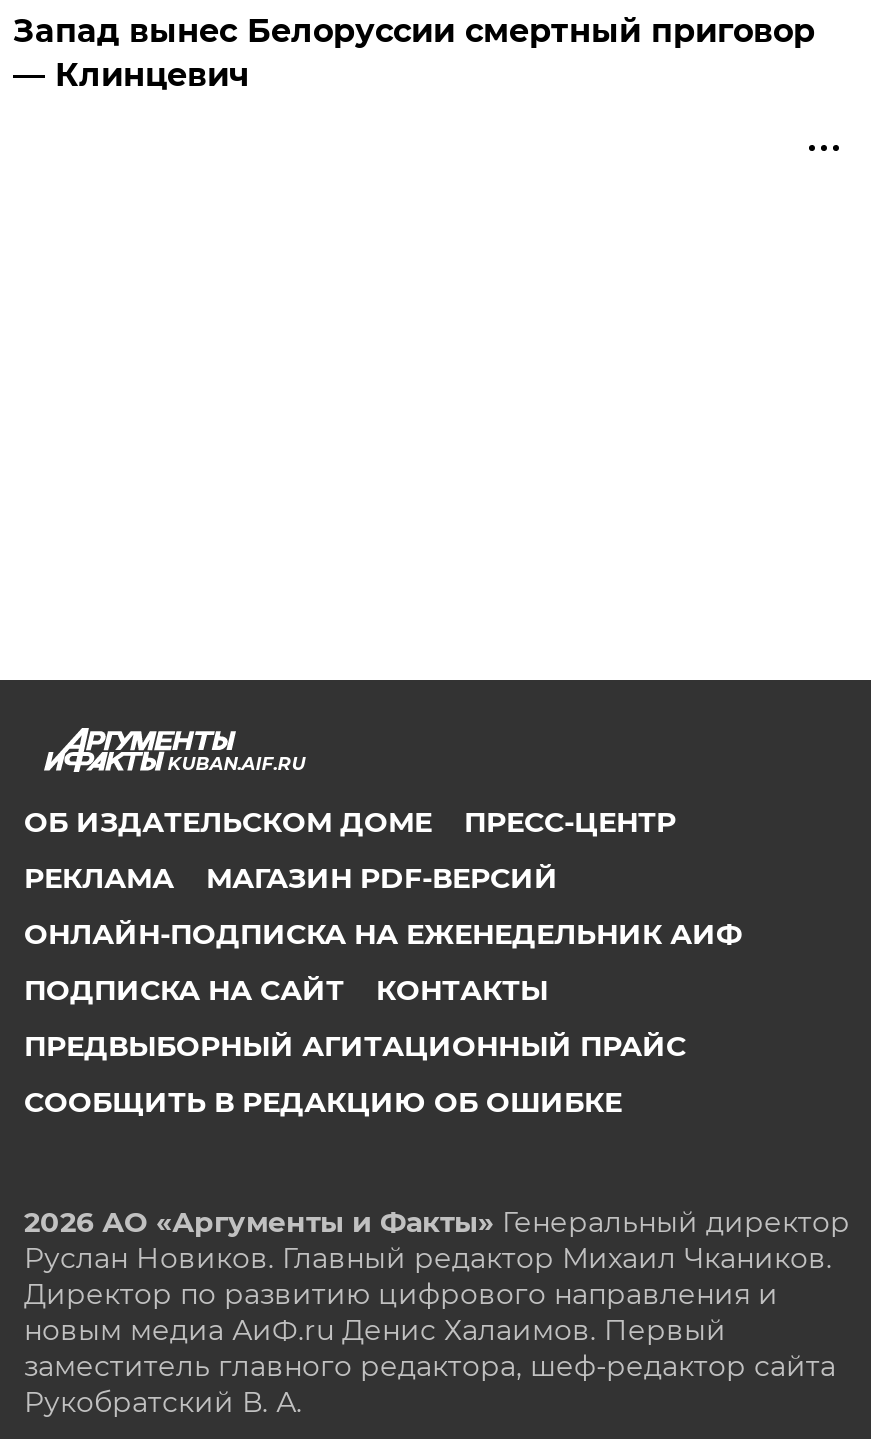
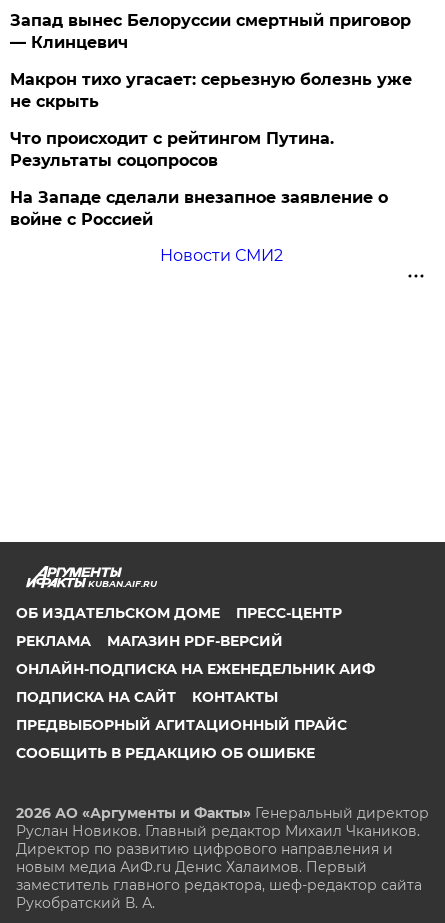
none -> [10,70,412,265] Макрон тихо угасает: серьезную болезнь уже | не скрыть | Что происходит с рейтингом Путина. | Результаты соцопросов | На Западе сделали внезапное заявление о | войне с Россией | Новости СМИ2

